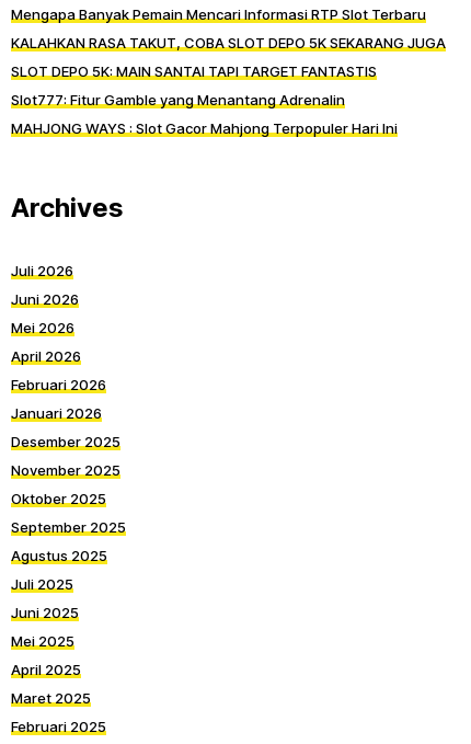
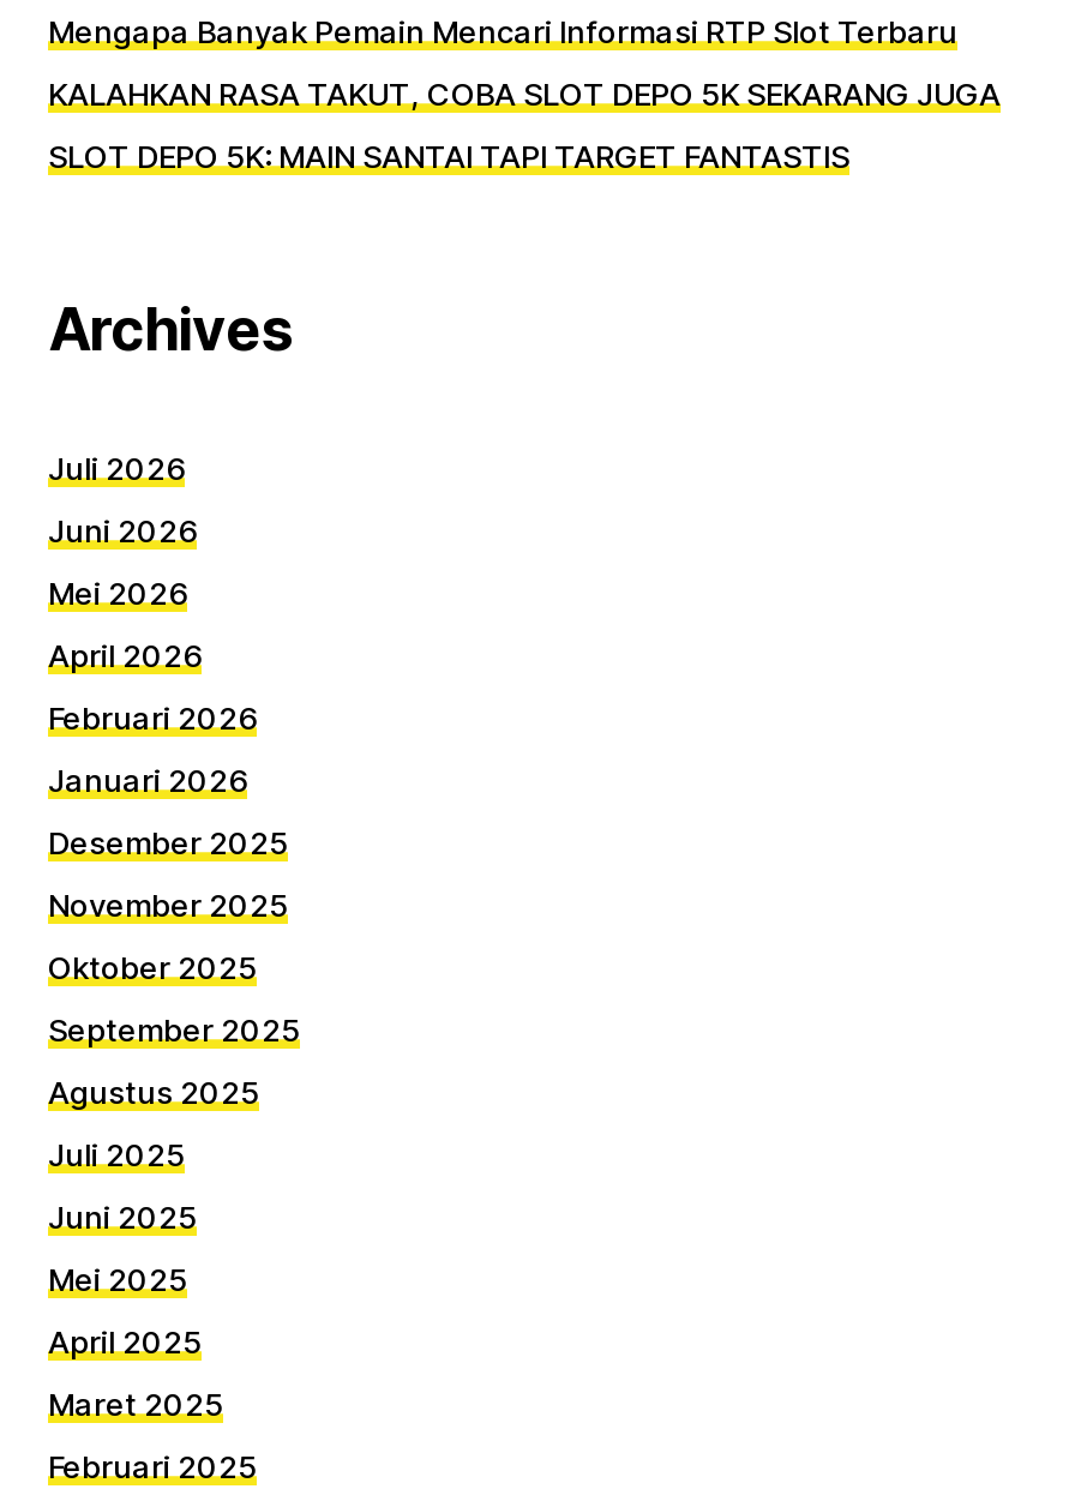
[11,91,398,138] Slot777: Fitur Gamble yang Menantang Adrenalin | MAHJONG WAYS : Slot Gacor Mahjong Terpopuler Hari Ini -> none

